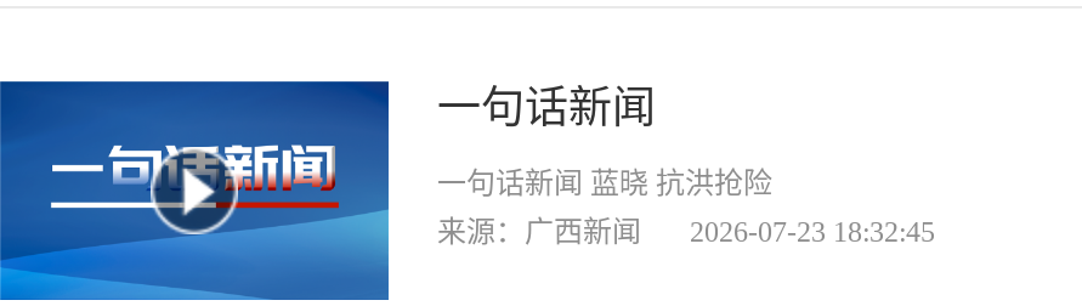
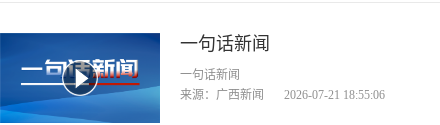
[437,166,772,200] 一句话新闻 蓝晓 抗洪抢险 -> [180,68,240,82] 一句话新闻
[437,215,935,249] 来源：广西新闻 2026-07-23 18:32:45 -> [180,88,385,102] 来源：广西新闻 2026-07-21 18:55:06

